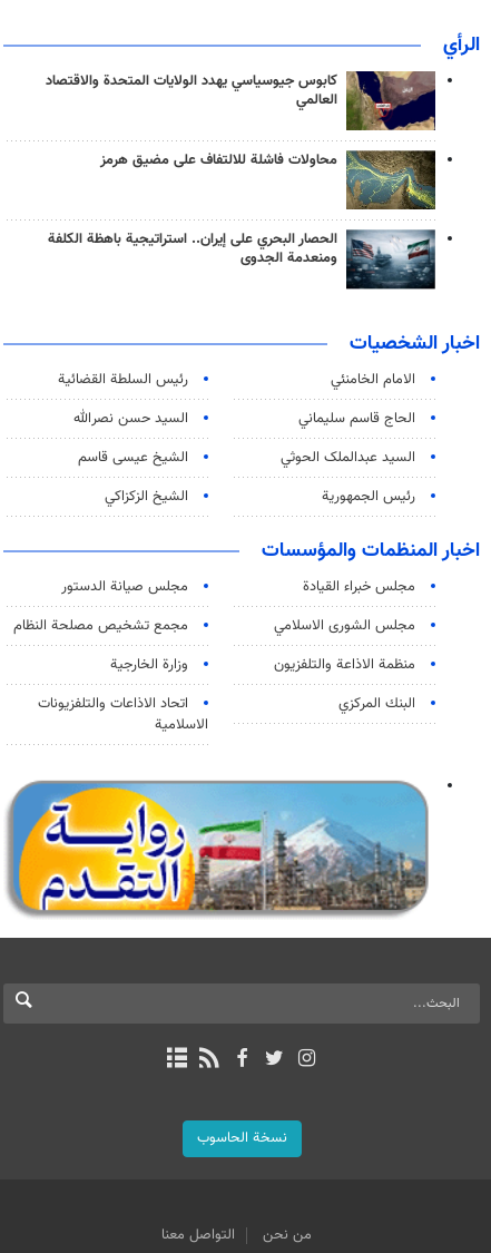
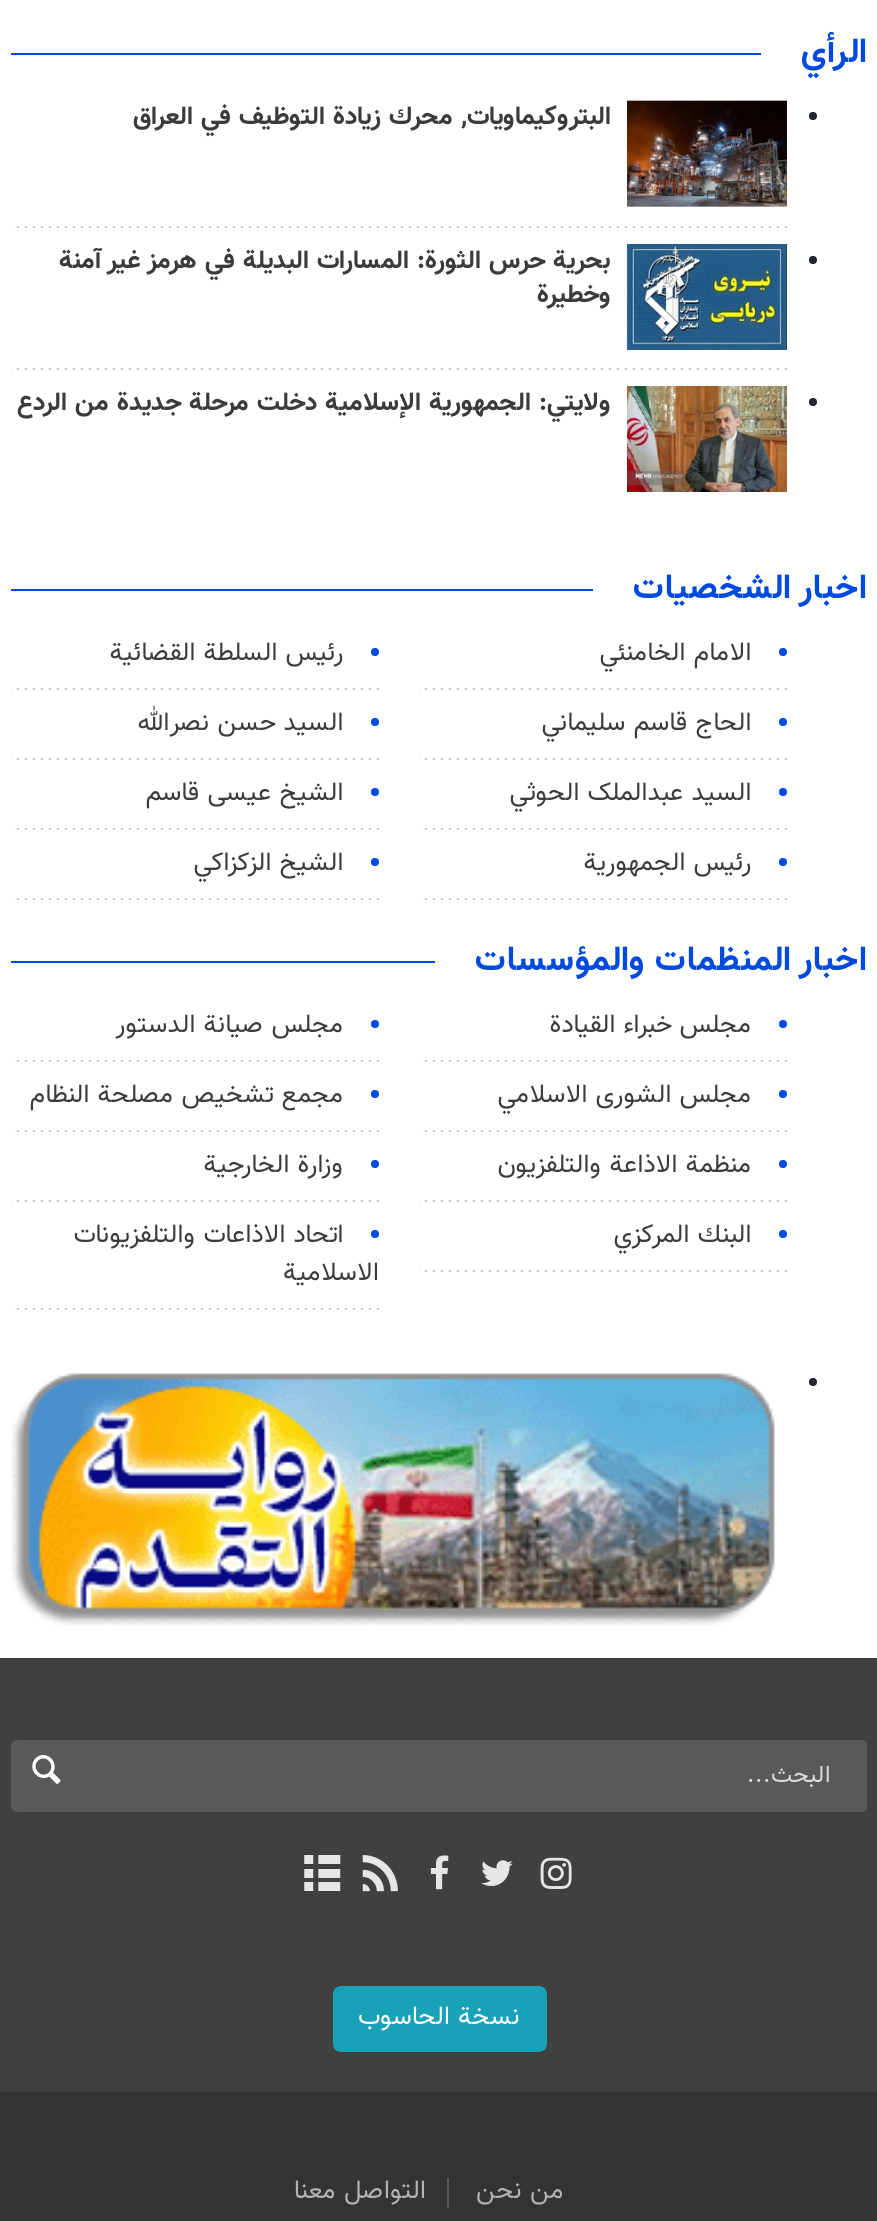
[46,70,436,131] [image] | كابوس جيوسياسي يهدد الولايات المتحدة والاقتصاد | العالمي -> [133,98,789,209] [image] | البتروكيماويات, محرك زيادة التوظيف في العراق
[100,149,436,211] [image] | محاولات فاشلة للالتفاف على مضيق هرمز -> [59,241,789,353] [image] | بحرية حرس الثورة: المسارات البديلة في هرمز غير آمنة | وخطيرة
[48,229,436,290] [image] | الحصار البحري على إيران.. استراتيجية باهظة الكلفة | ومنعدمة الجدوى -> [17,384,789,493] [image] | ولايتي: الجمهورية الإسلامية دخلت مرحلة جديدة من الردع

